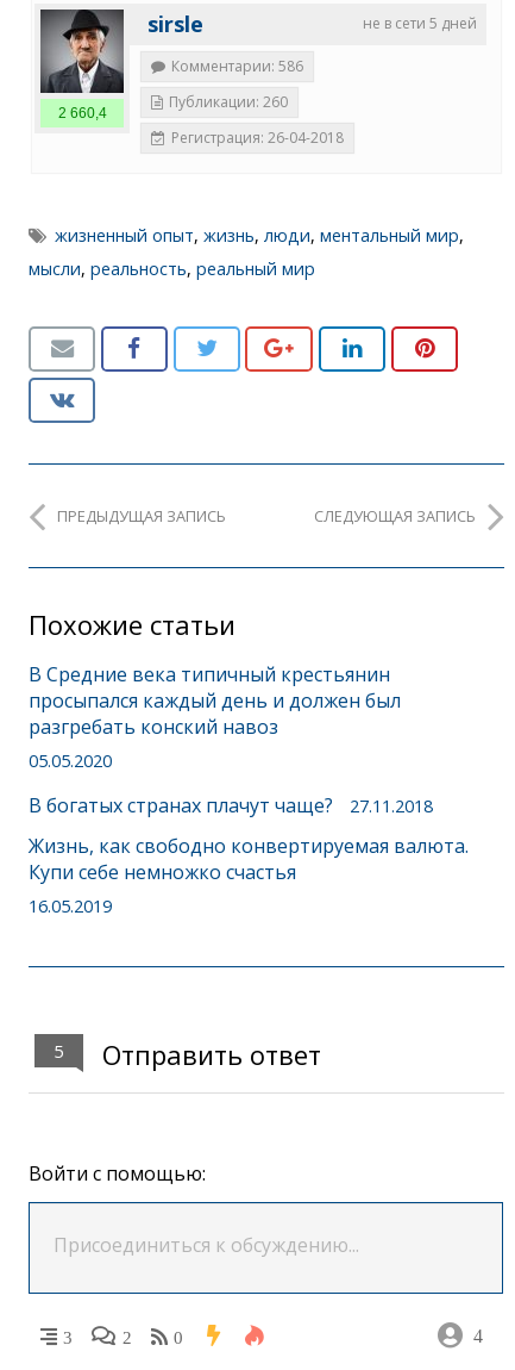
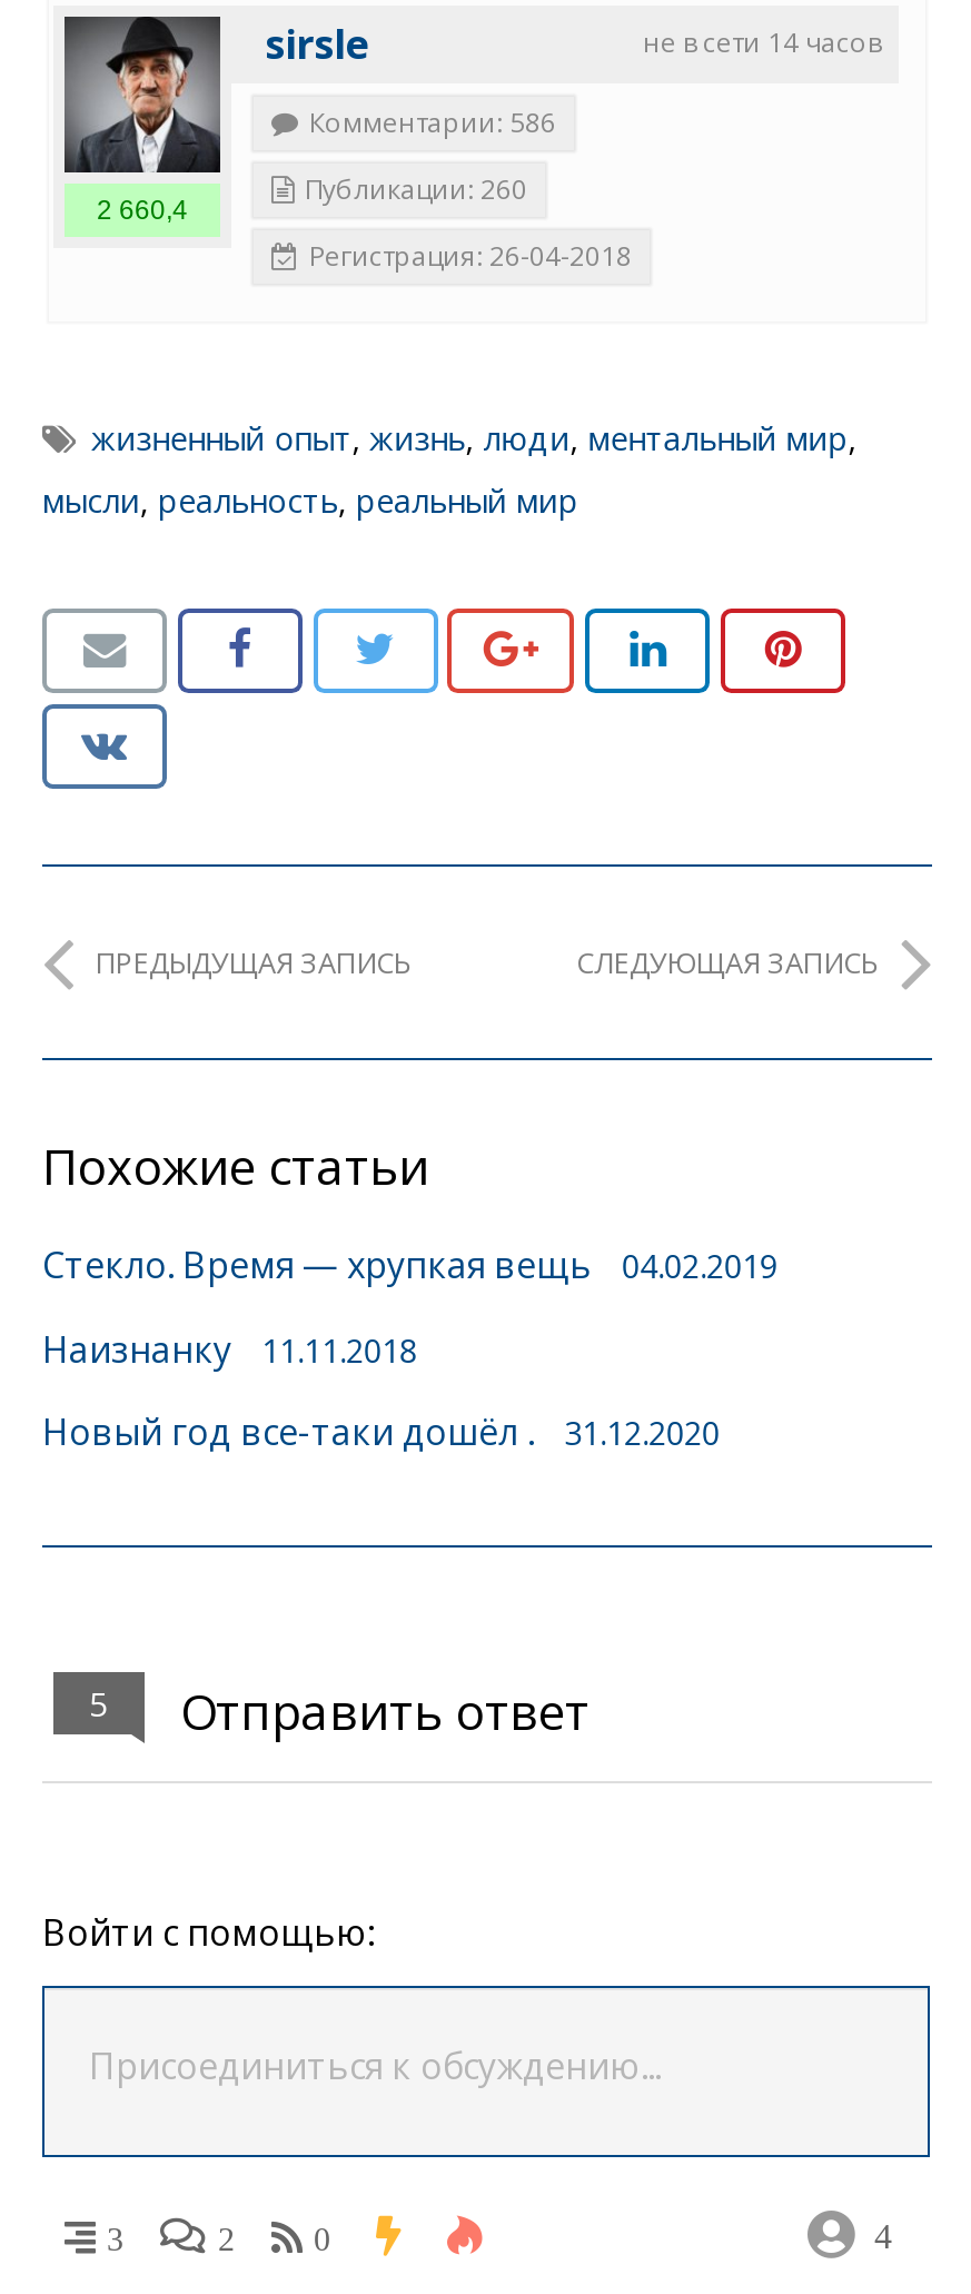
[363,13,477,33] не в сети 5 дней -> [643,22,881,60] не в сети 14 часов
[29,661,401,772] В Средние века типичный крестьянин | просыпался каждый день и должен был | разгребать конский навоз | 05.05.2020 -> [42,1241,778,1290] Стекло. Время — хрупкая вещь | 04.02.2019
[29,792,432,818] В богатых странах плачут чаще? | 27.11.2018 -> [42,1324,417,1373] Наизнанку | 11.11.2018
[29,833,469,918] Жизнь, как свободно конвертируемая валюта. | Купи себе немножко счастья | 16.05.2019 -> [42,1408,720,1457] Новый год все-таки дошёл . | 31.12.2020

